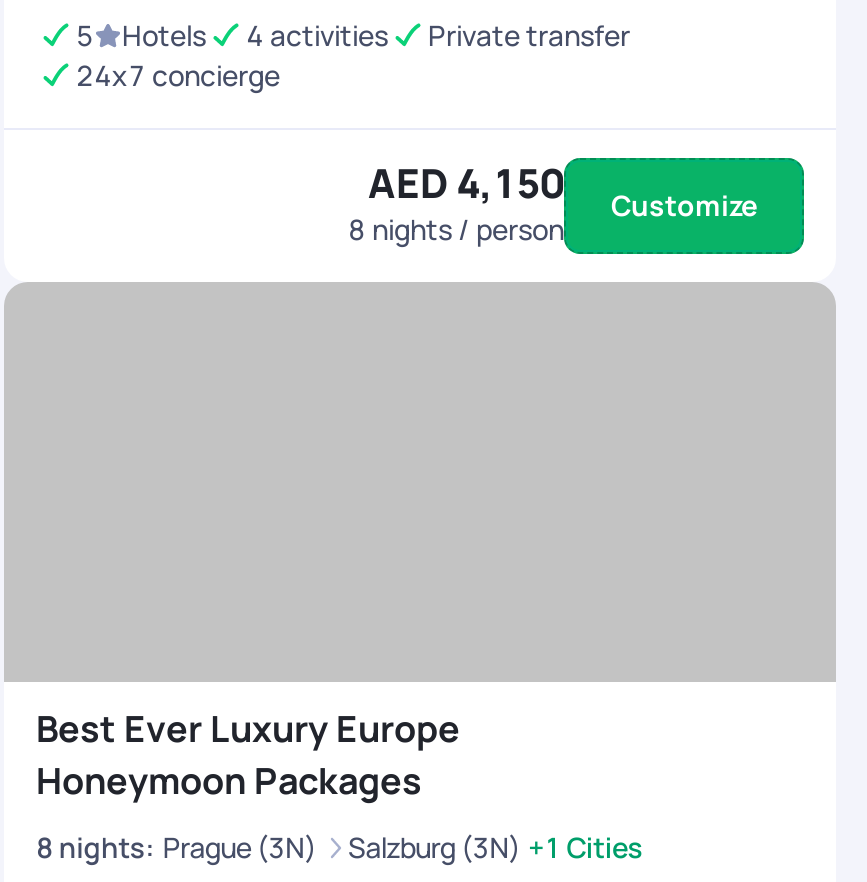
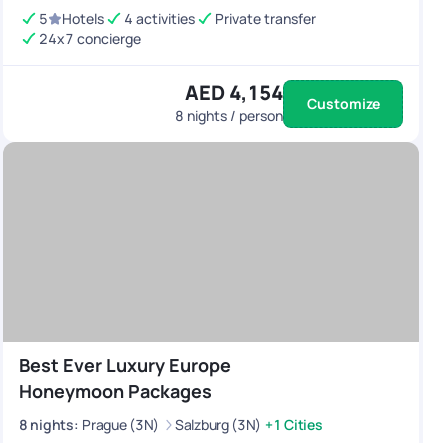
[368,156,757,224] AED 4,150 Customize -> [185,79,379,113] AED 4,154 Customize

